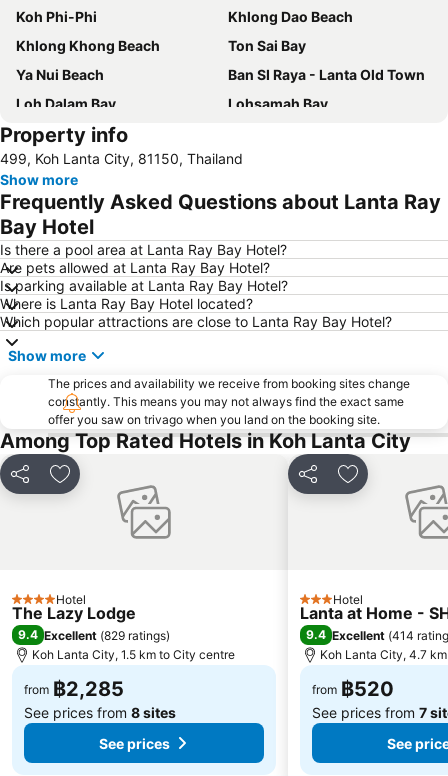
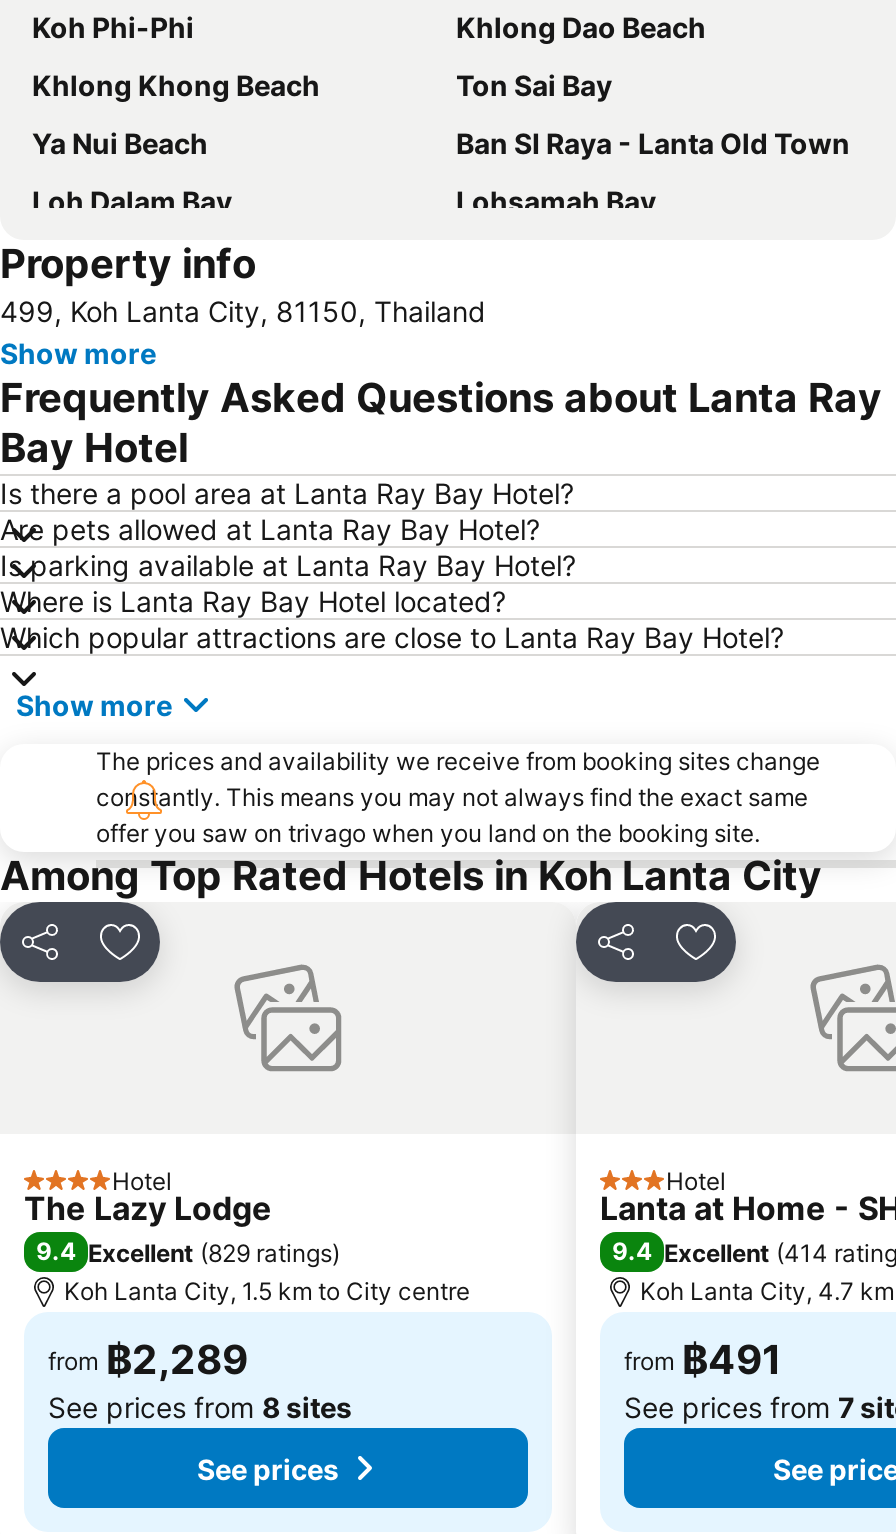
[24,677,124,701] from ฿2,285 -> [48,1336,248,1384] from ฿2,289
[312,677,394,701] from ฿520 -> [624,1336,782,1384] from ฿491

